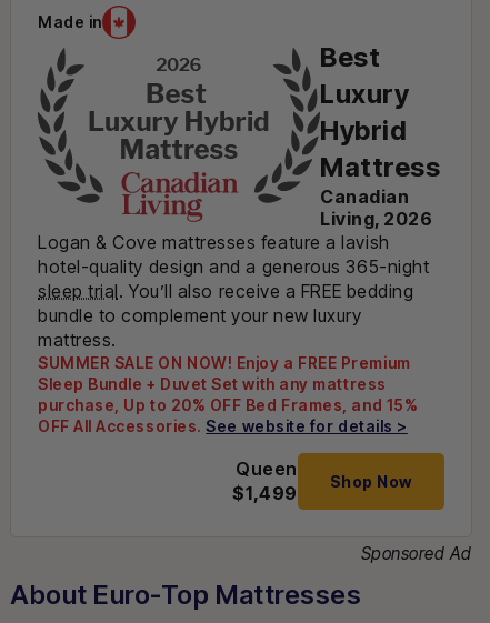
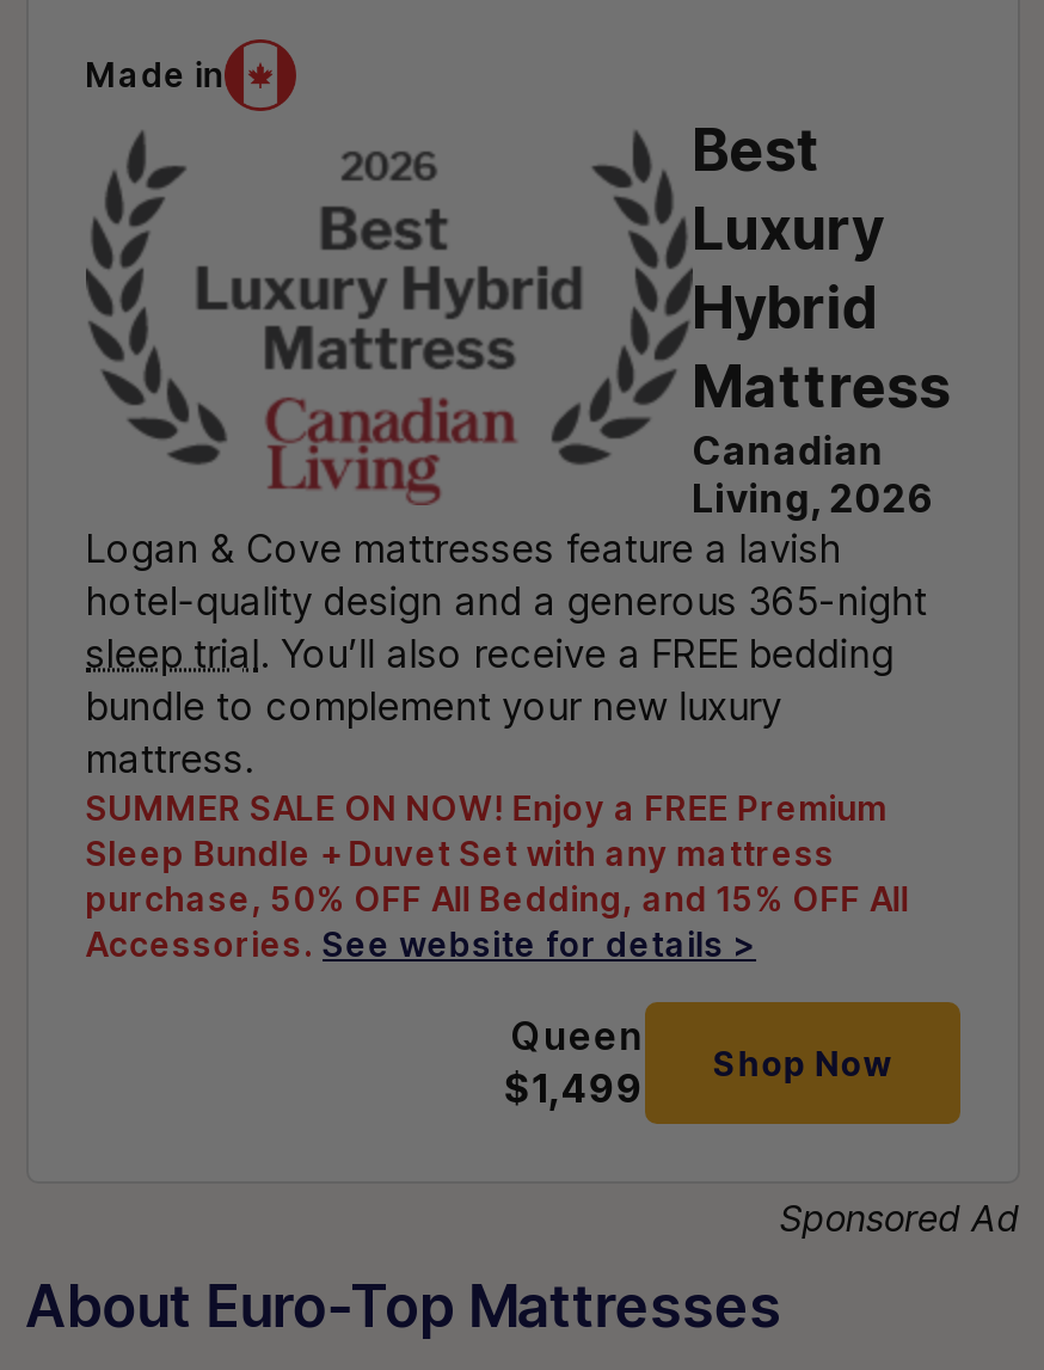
[38,395,418,435] purchase, Up to 20% OFF Bed Frames, and 15% | OFF All Accessories. See website for details > -> [86,877,910,963] purchase, 50% OFF All Bedding, and 15% OFF All | Accessories. See website for details >

